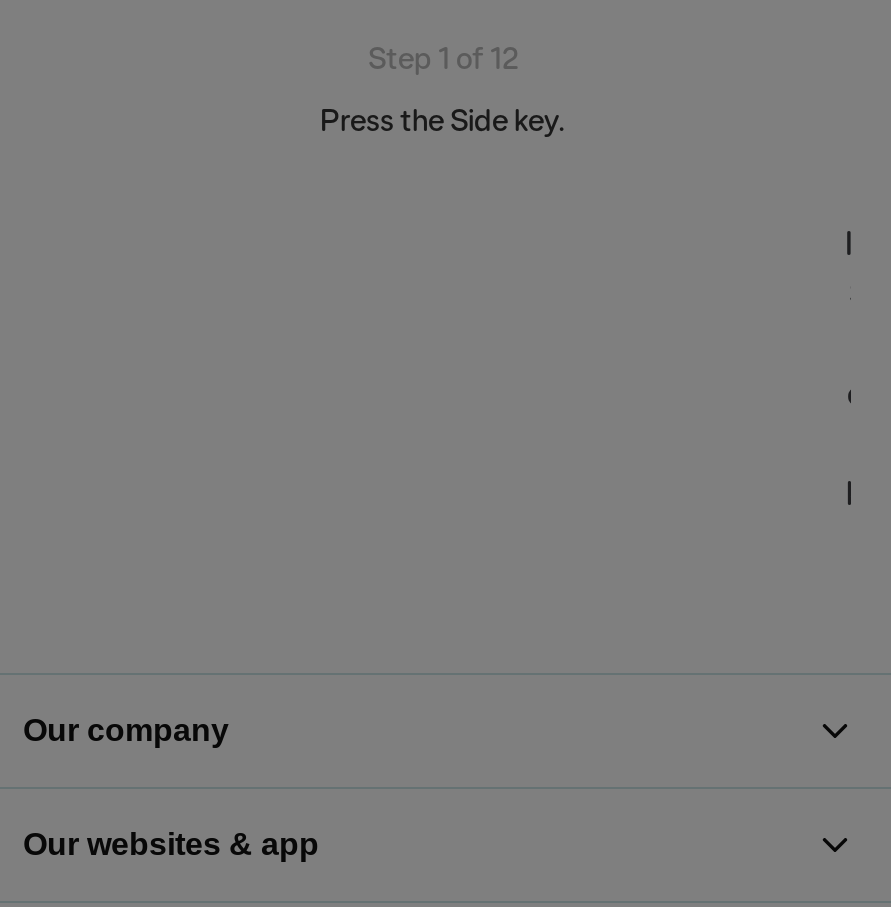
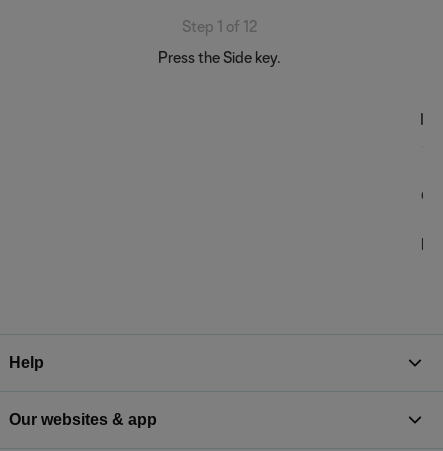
[23,713,229,747] Our company -> [9,354,44,371] Help

